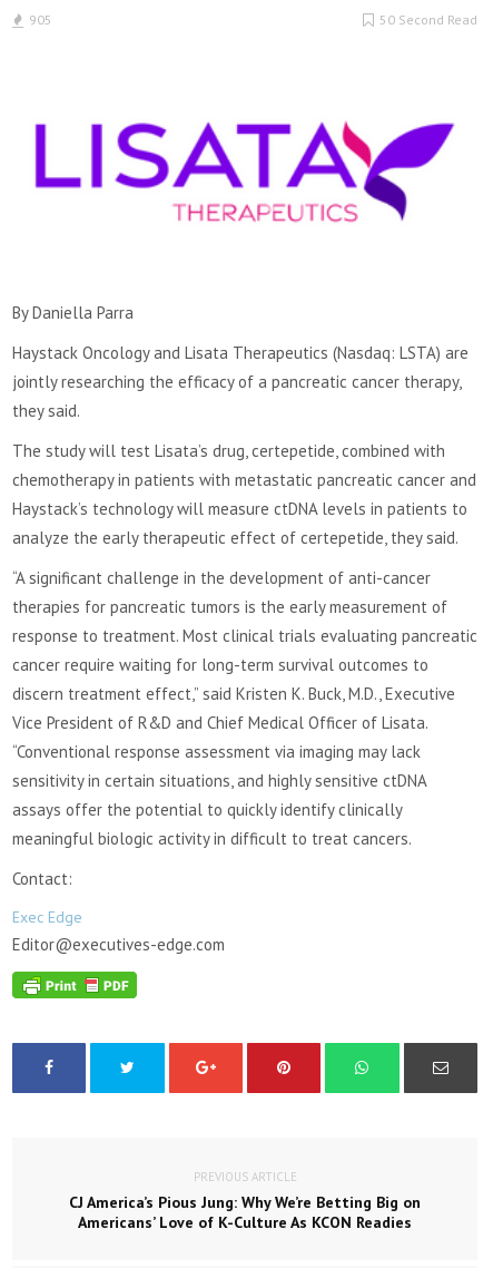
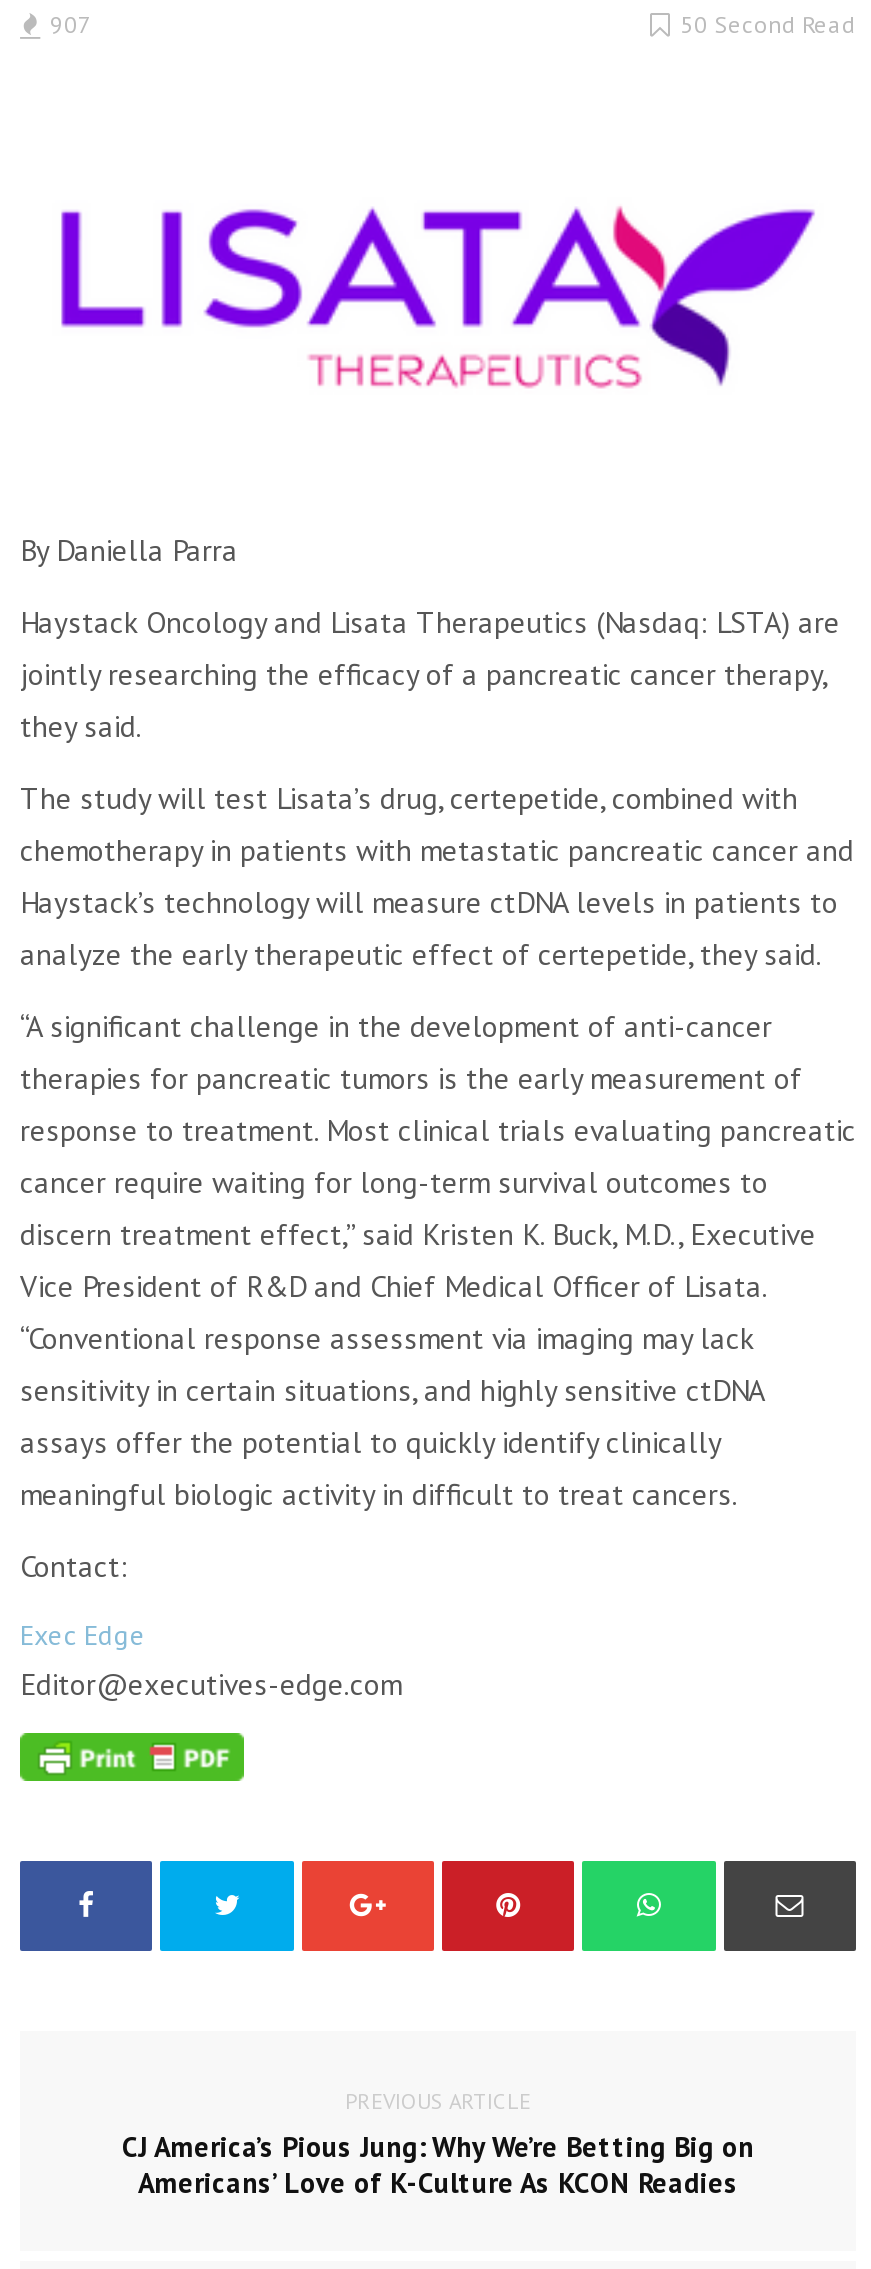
[26,11,52,28] 905 -> [44,9,92,39] 907

